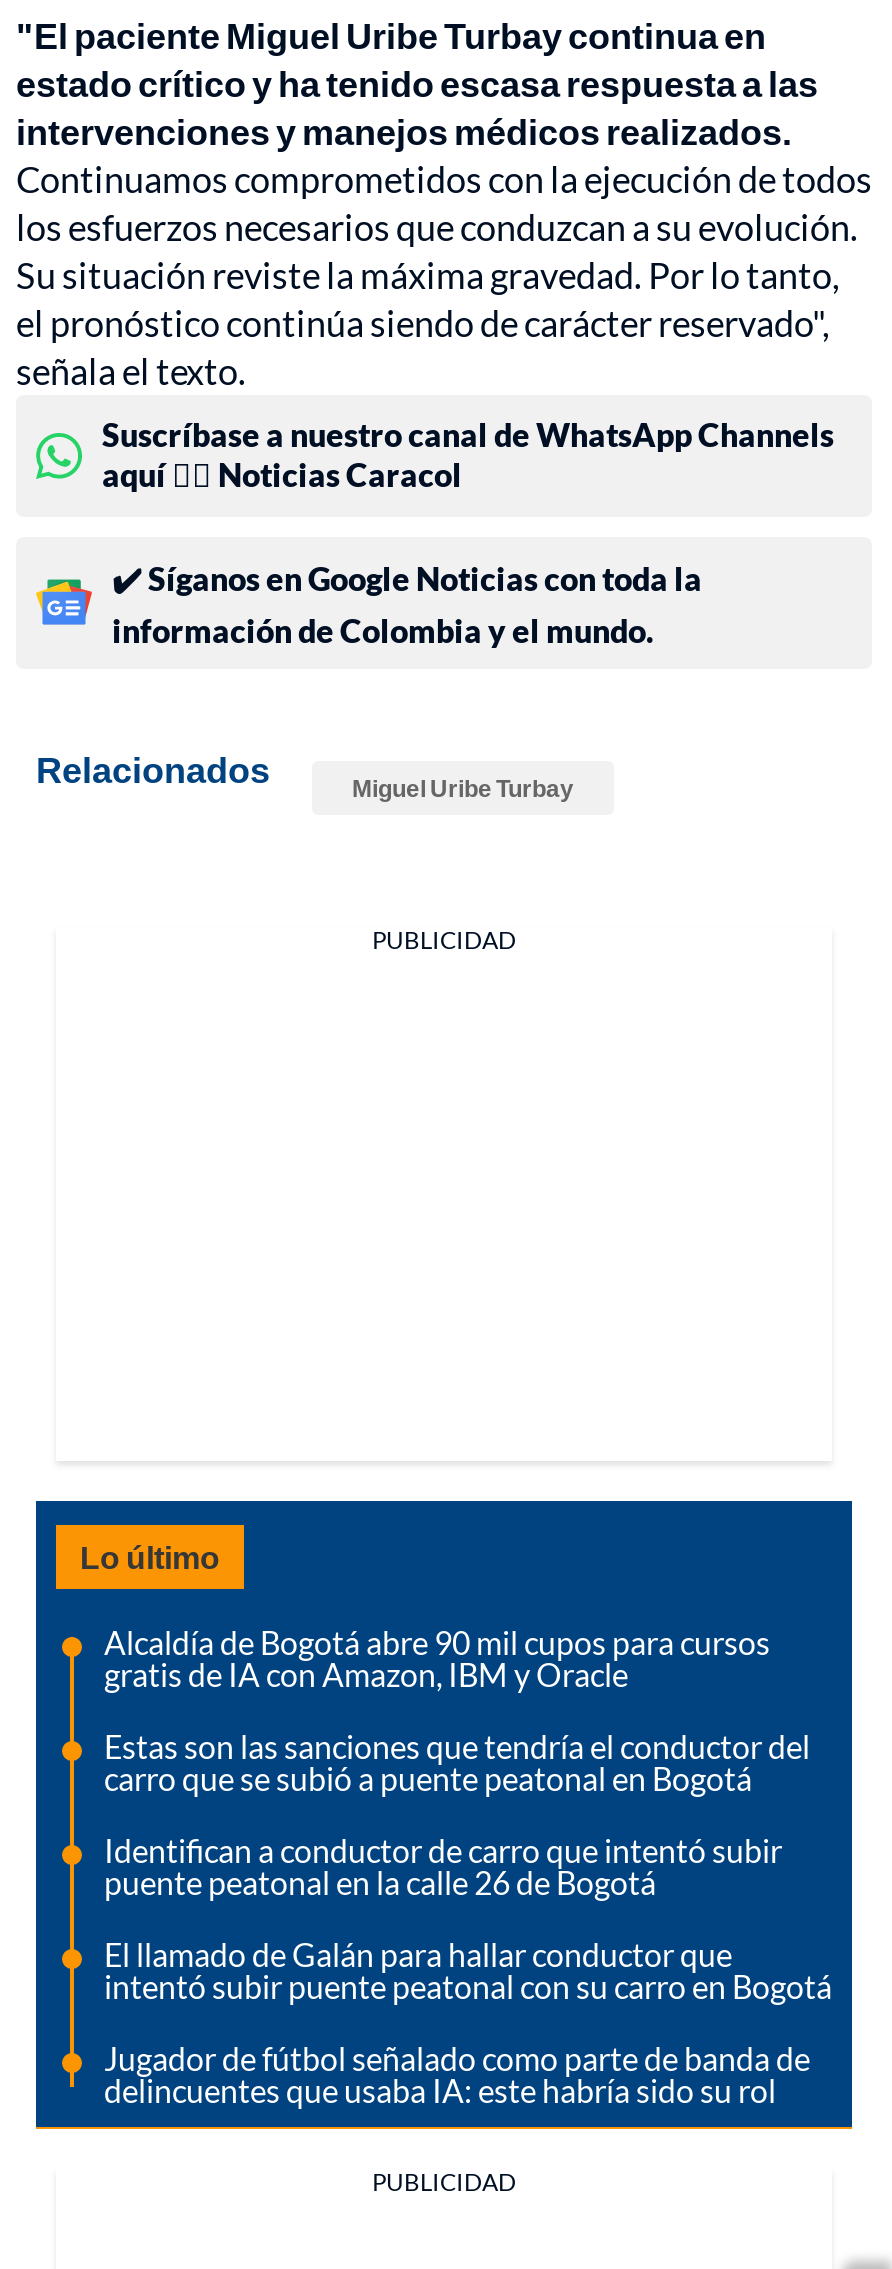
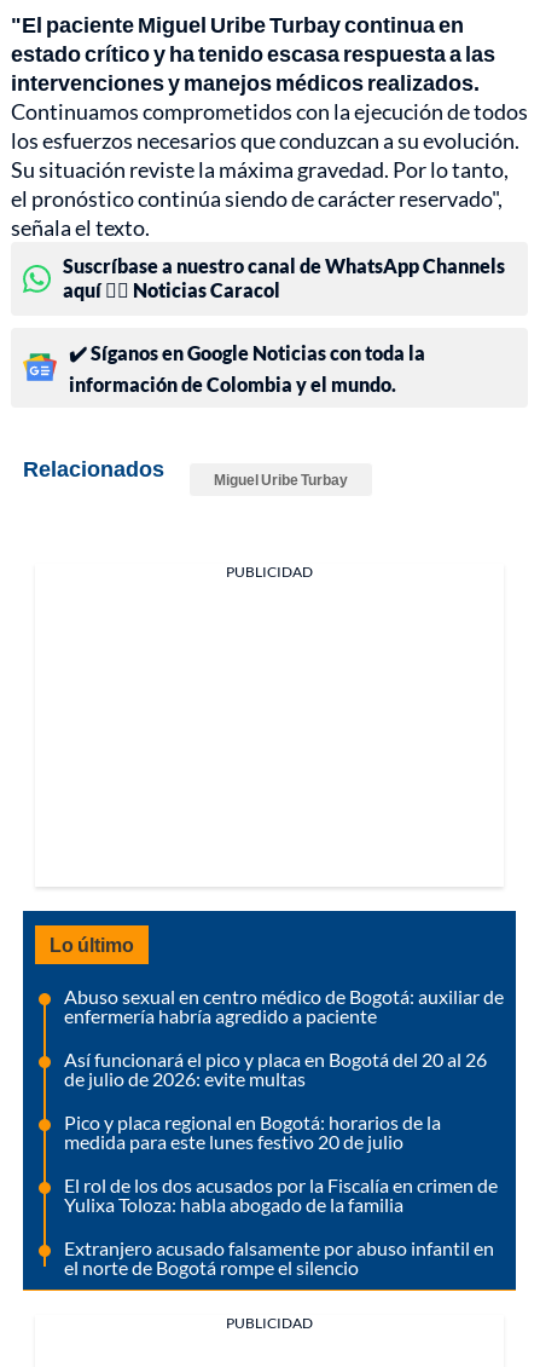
[104,1623,770,1693] Alcaldía de Bogotá abre 90 mil cupos para cursos | gratis de IA con Amazon, IBM y Oracle -> [64,985,504,1027] Abuso sexual en centro médico de Bogotá: auxiliar de | enfermería habría agredido a paciente
[104,1727,810,1797] Estas son las sanciones que tendría el conductor del | carro que se subió a puente peatonal en Bogotá -> [64,1048,487,1090] Así funcionará el pico y placa en Bogotá del 20 al 26 | de julio de 2026: evite multas
[104,1831,782,1901] Identifican a conductor de carro que intentó subir | puente peatonal en la calle 26 de Bogotá -> [64,1110,441,1153] Pico y placa regional en Bogotá: horarios de la | medida para este lunes festivo 20 de julio
[104,1935,832,2005] El llamado de Galán para hallar conductor que | intentó subir puente peatonal con su carro en Bogotá -> [64,1173,498,1216] El rol de los dos acusados por la Fiscalía en crimen de | Yulixa Toloza: habla abogado de la familia
[104,2039,810,2109] Jugador de fútbol señalado como parte de banda de | delincuentes que usaba IA: este habría sido su rol -> [64,1236,494,1279] Extranjero acusado falsamente por abuso infantil en | el norte de Bogotá rompe el silencio

